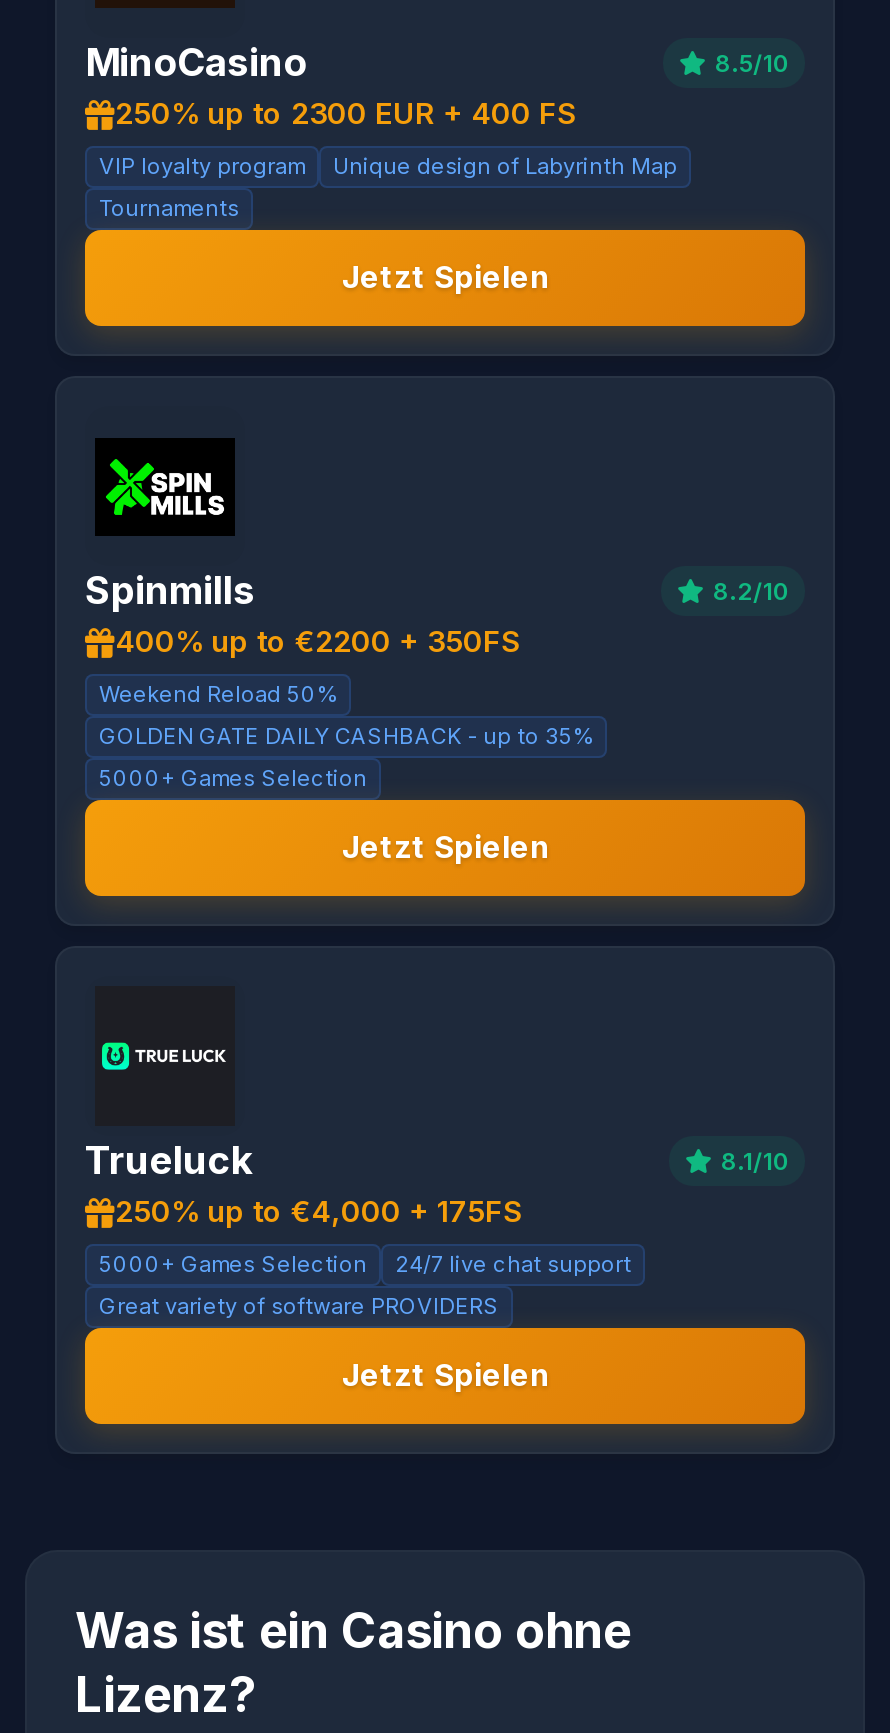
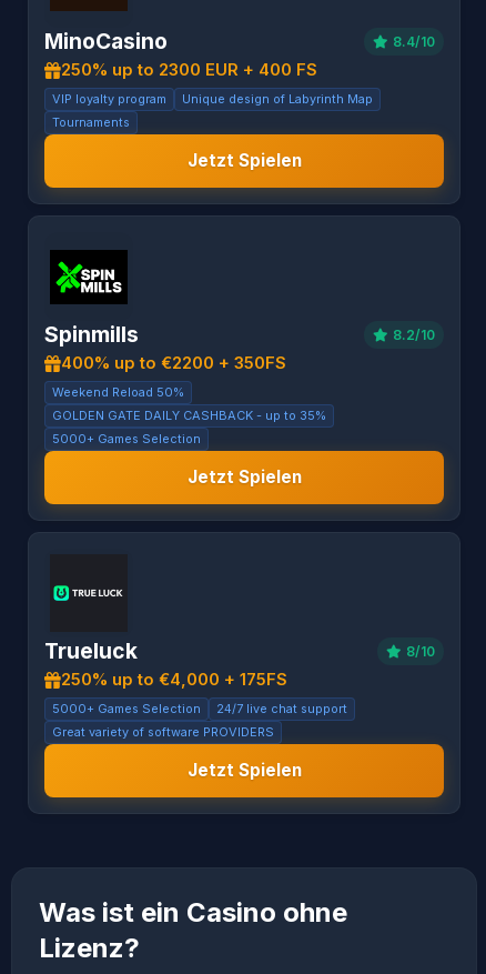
[715,48,789,78] 8.5/10 -> [393,33,435,50] 8.4/10
[721,1146,789,1176] 8.1/10 -> [406,643,435,660] 8/10

